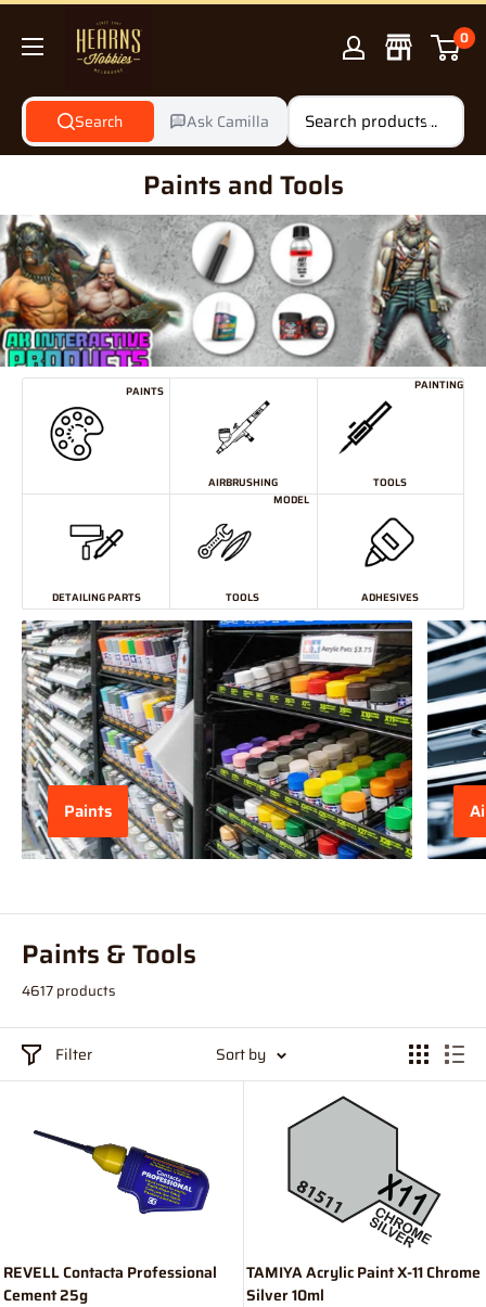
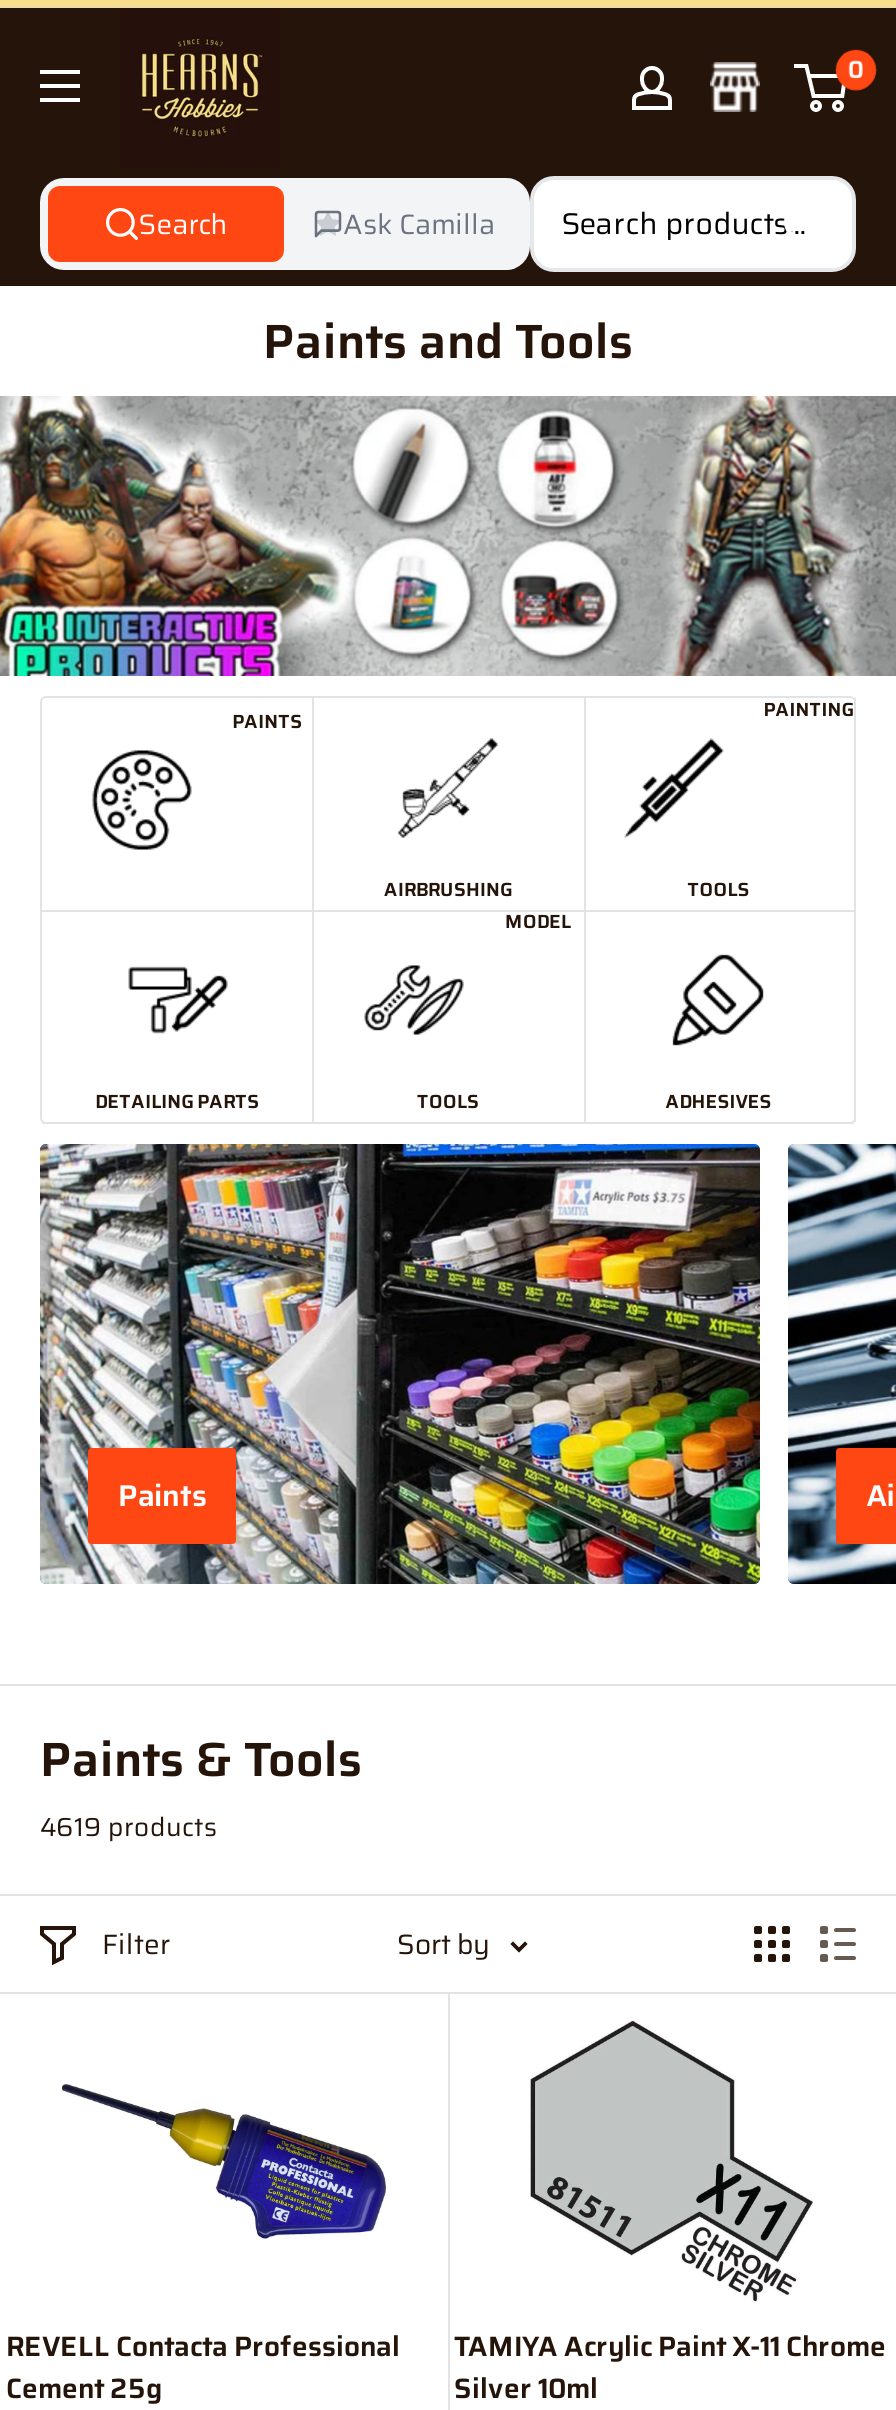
[22,979,115,1002] 4617 products -> [40,1806,216,1848] 4619 products

